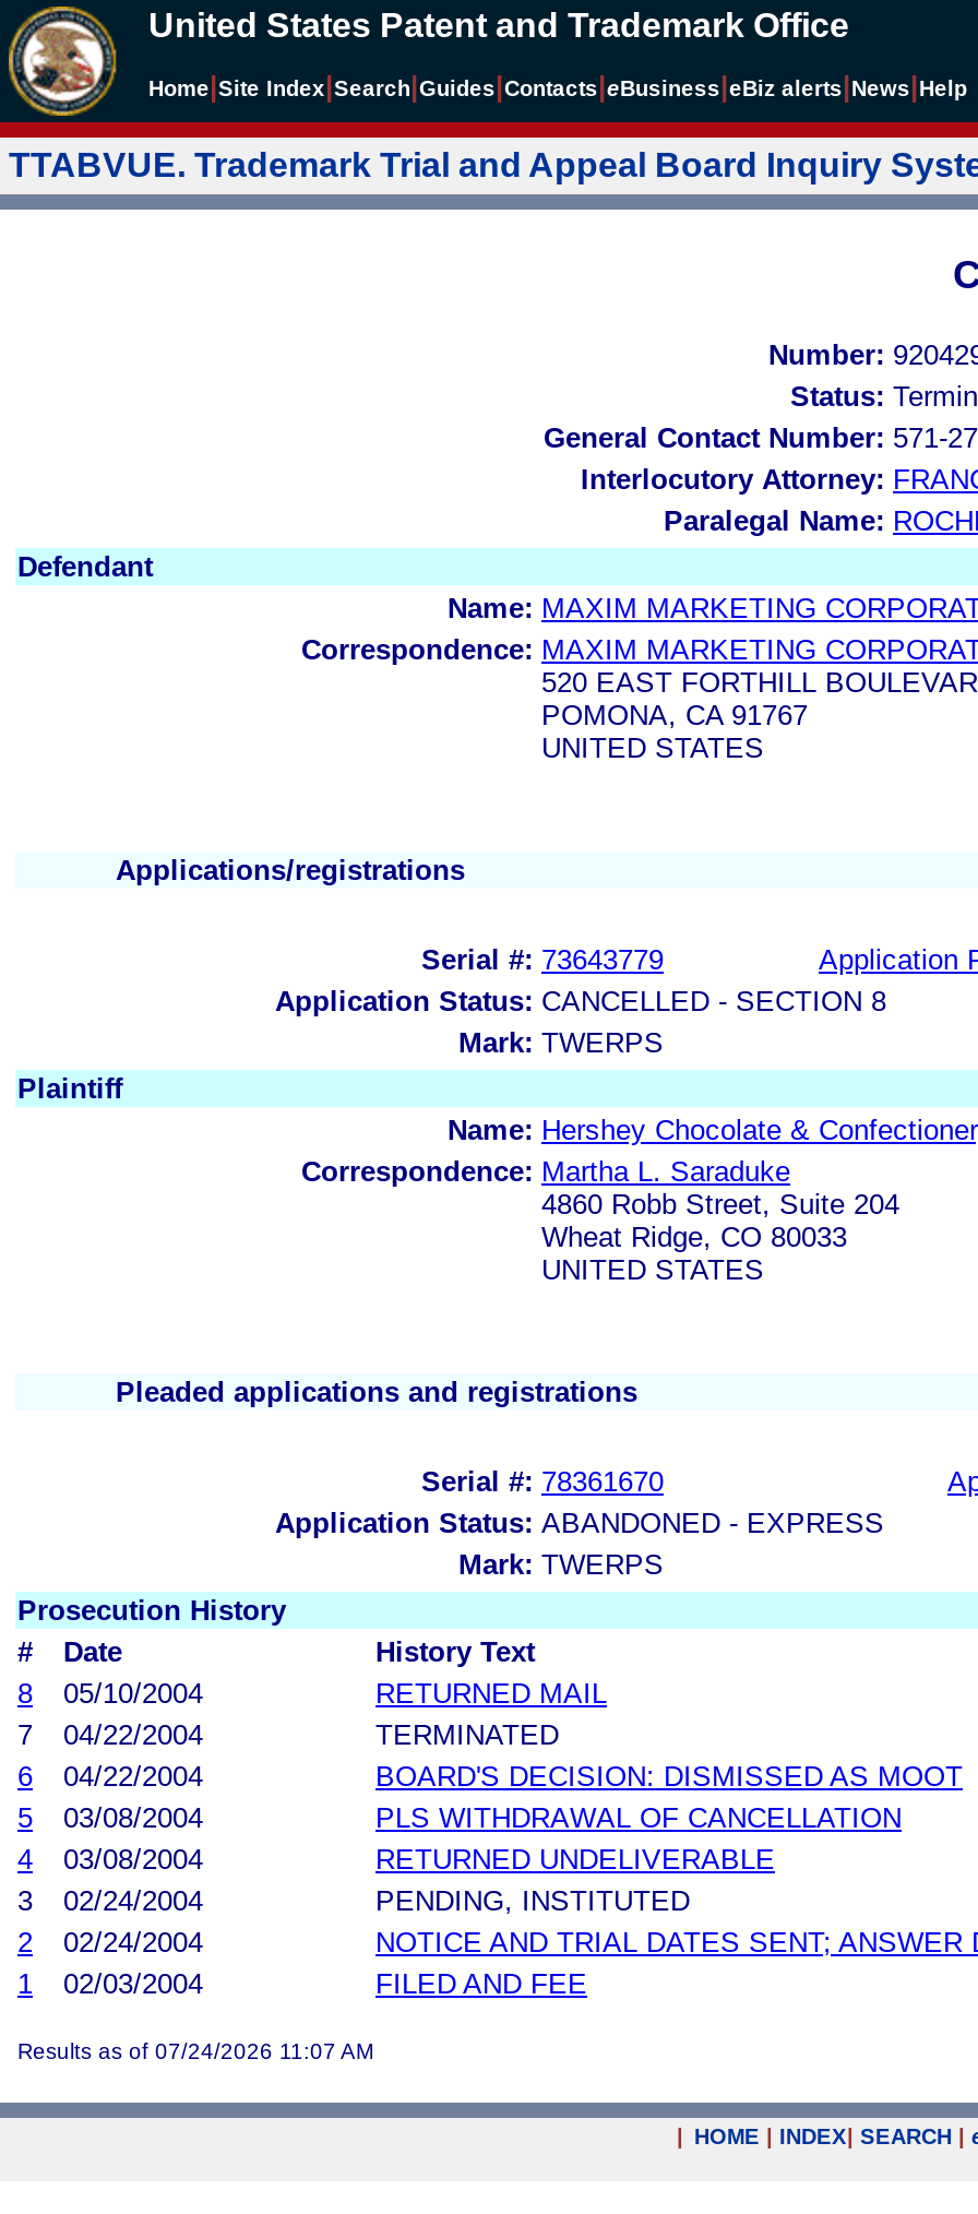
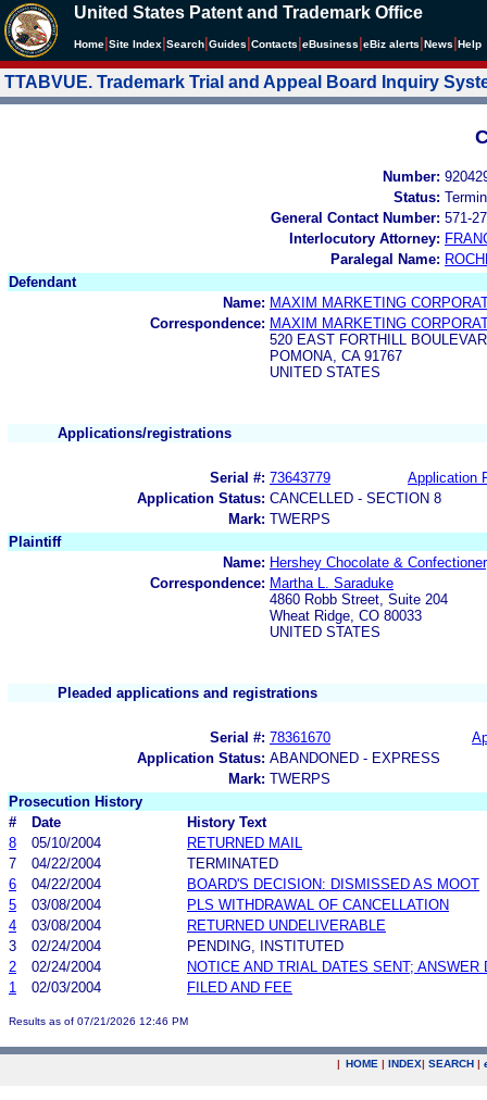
[17,2039,373,2063] Results as of 07/24/2026 11:07 AM -> [9,1015,188,1027] Results as of 07/21/2026 12:46 PM

